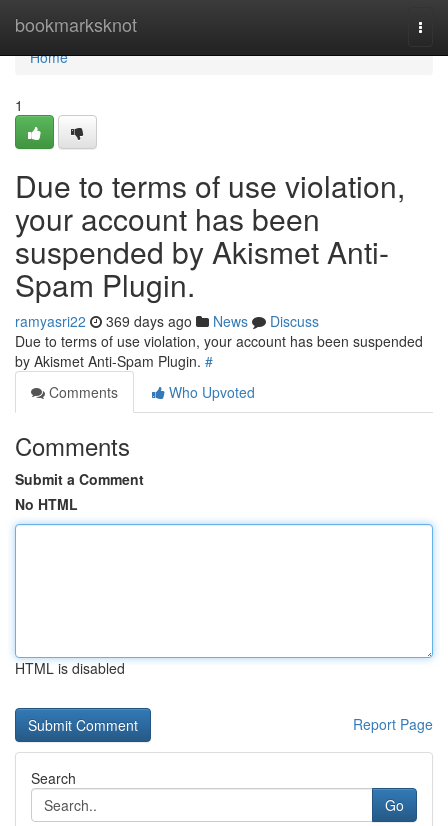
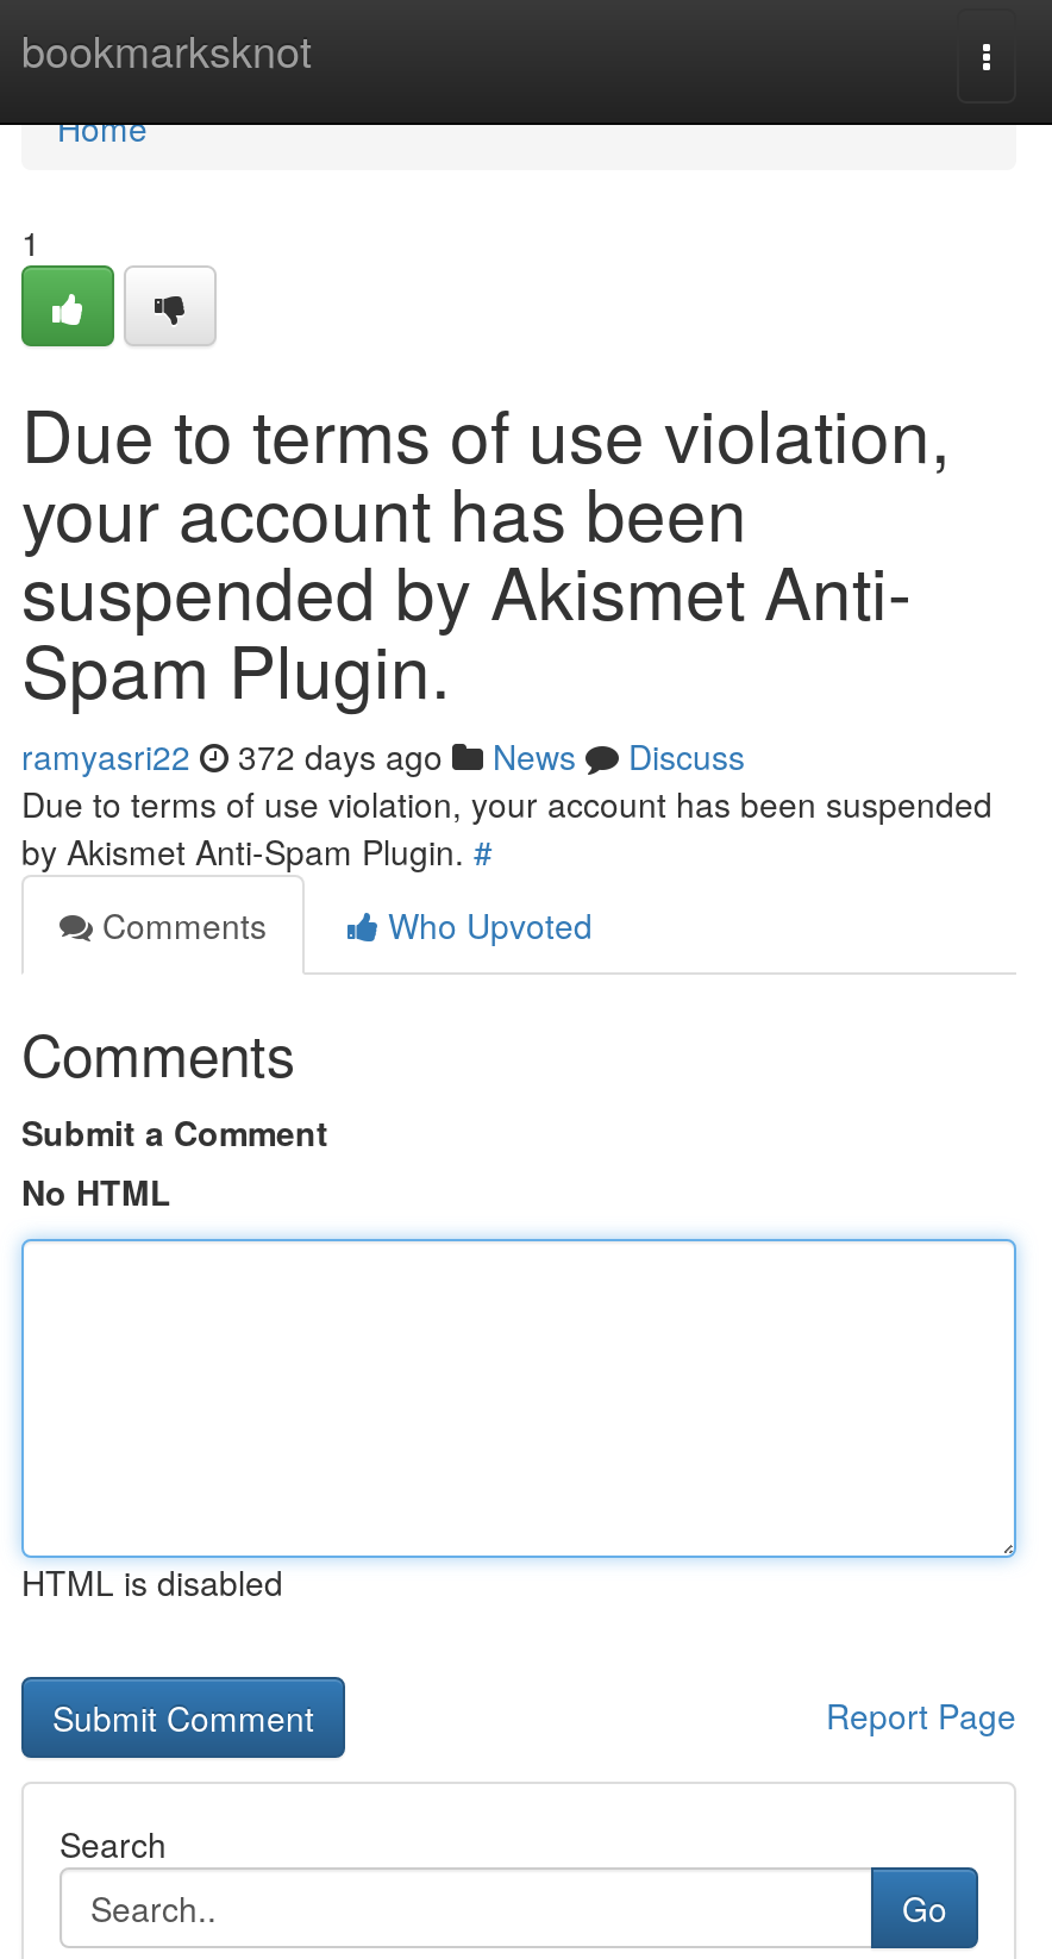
[15,311,319,331] ramyasri22 369 days ago News Discuss -> [21,732,745,780] ramyasri22 372 days ago News Discuss

